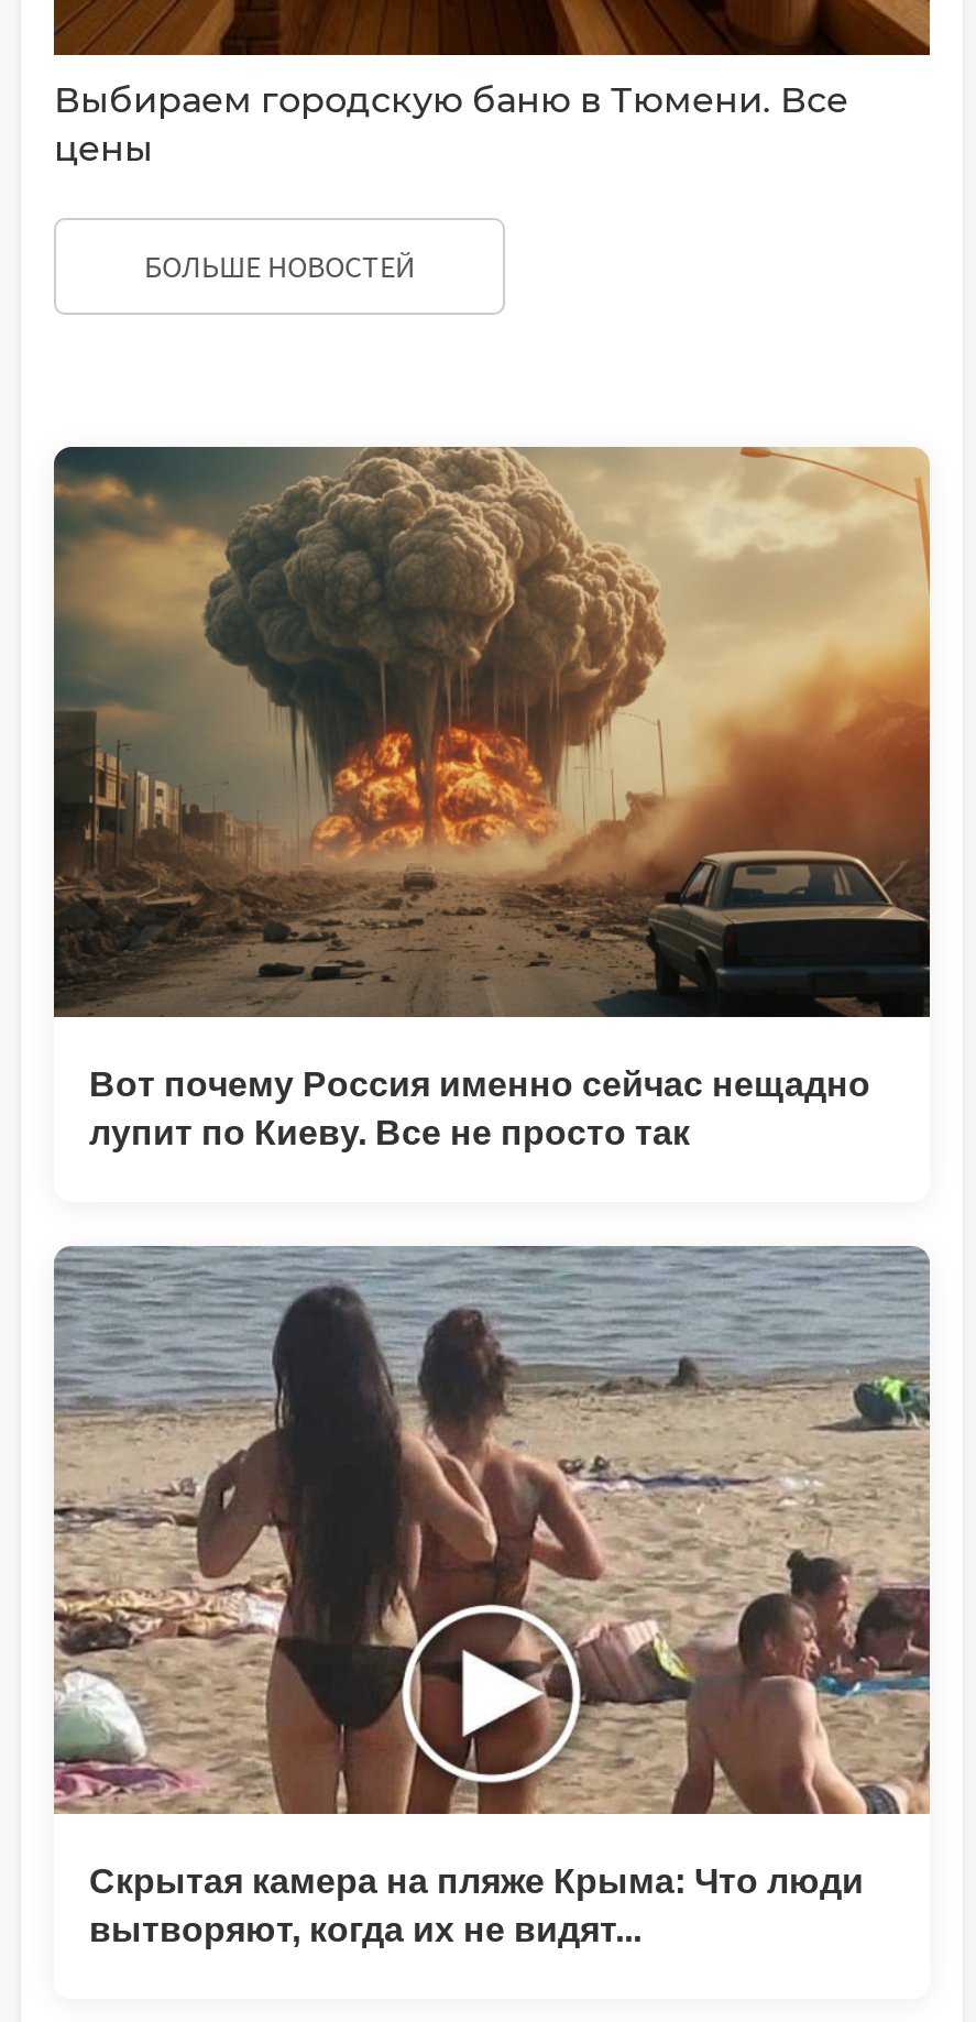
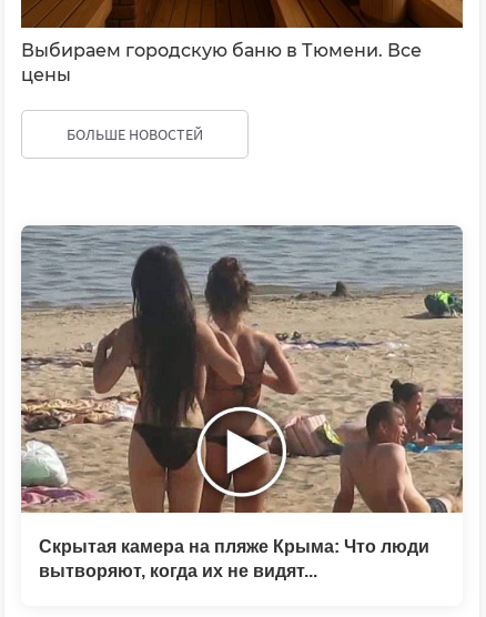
[52,447,932,1151] [image] | Вот почему Россия именно сейчас нещадно | лупит по Киеву. Все не просто так -> none

